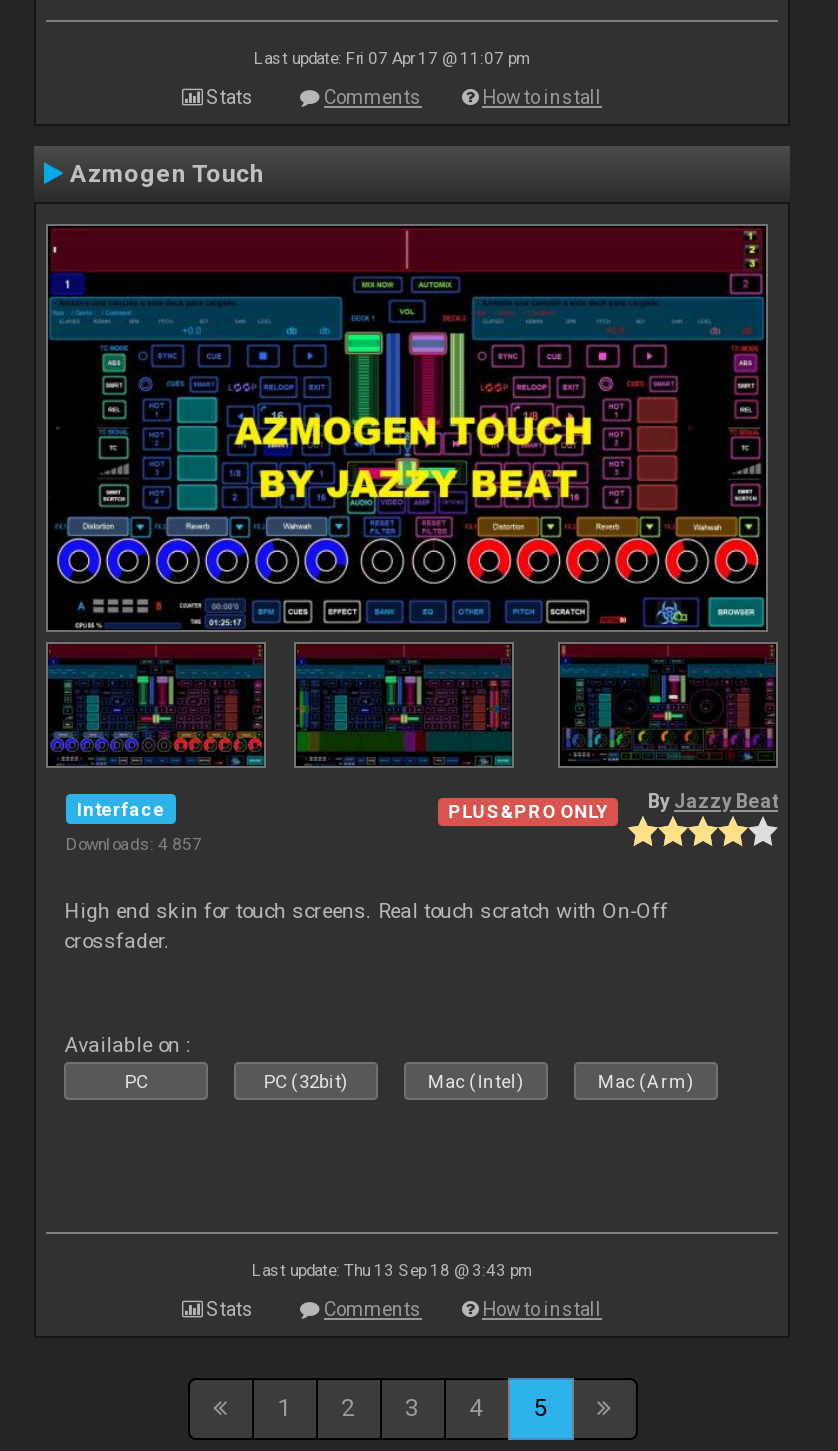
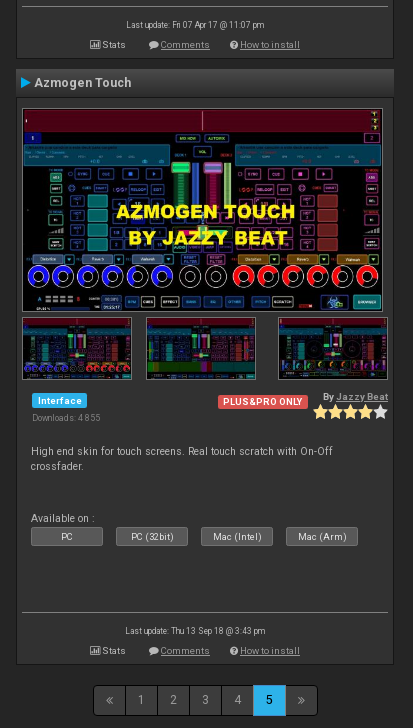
[66,835,202,855] Downloads: 4 857 -> [32,413,100,423] Downloads: 4 855

